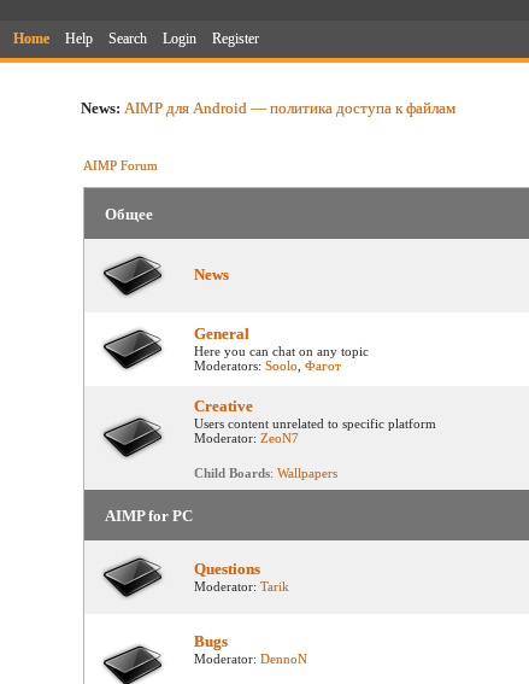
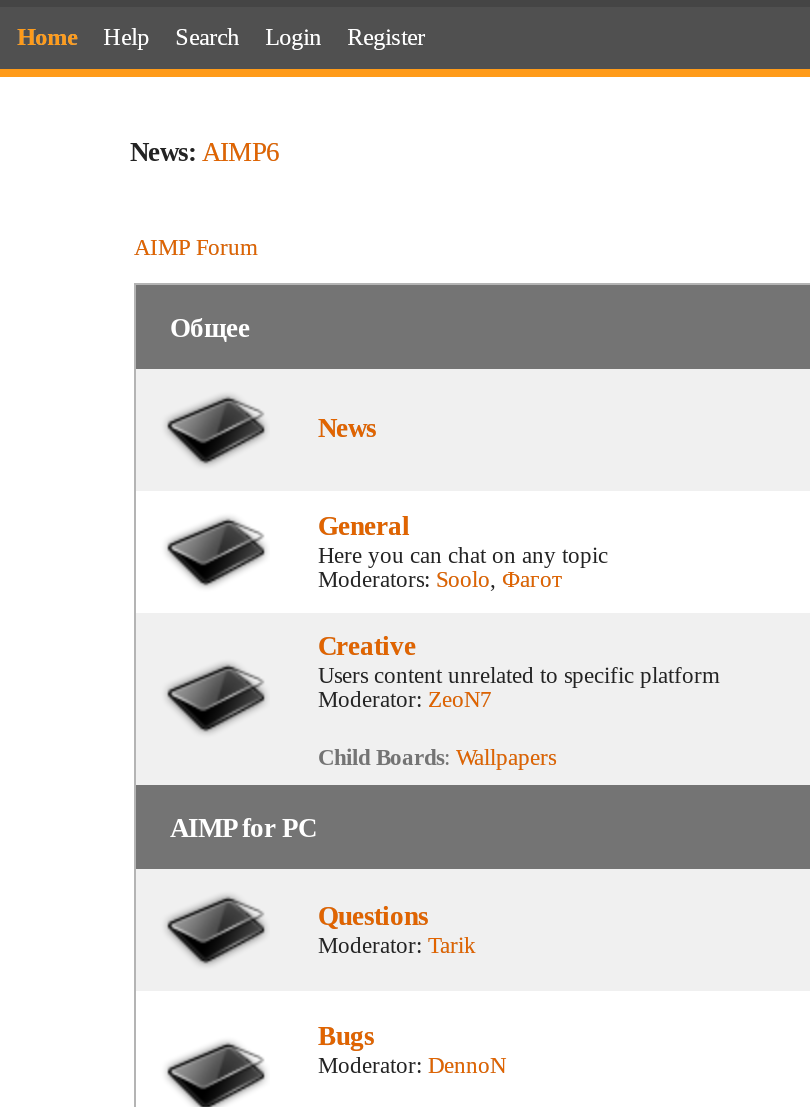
[81,99,455,117] News: AIMP для Android — политика доступа к файлам -> [130,137,280,167] News: AIMP6

